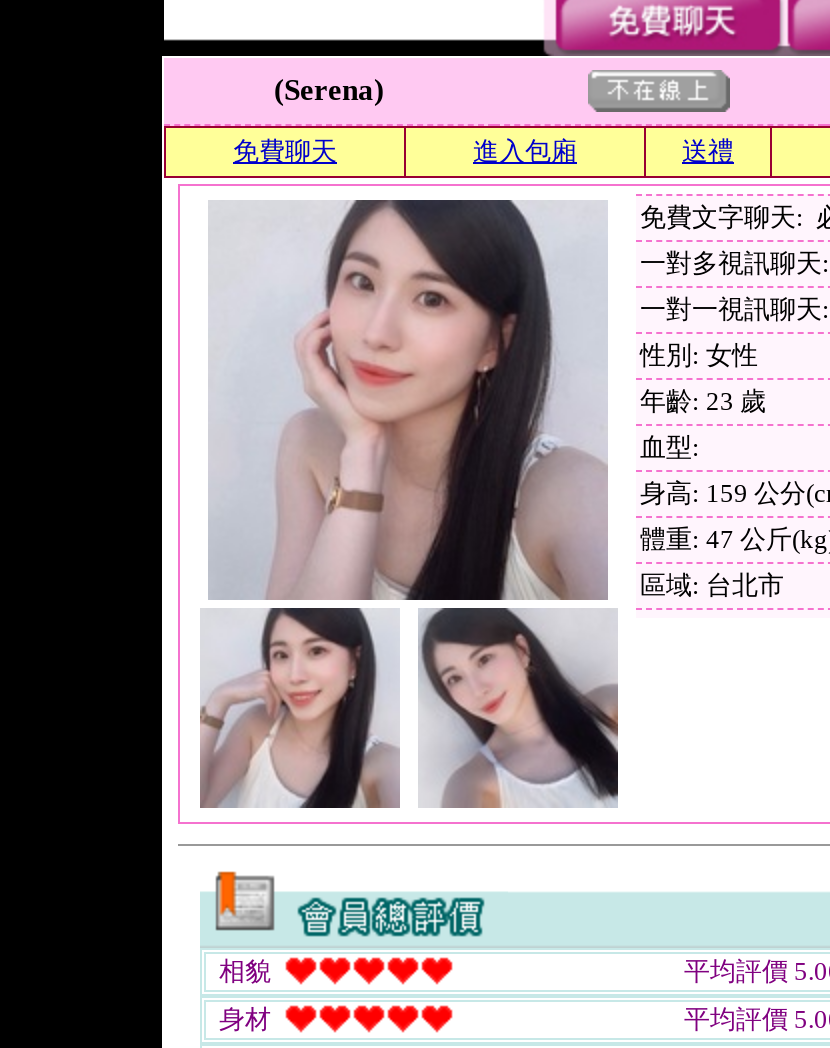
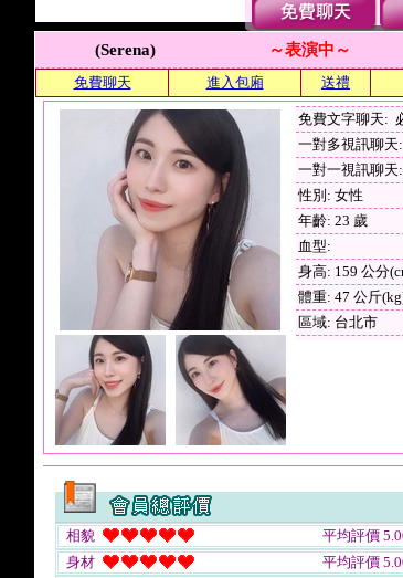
none -> [268,41,351,59] ～表演中～

